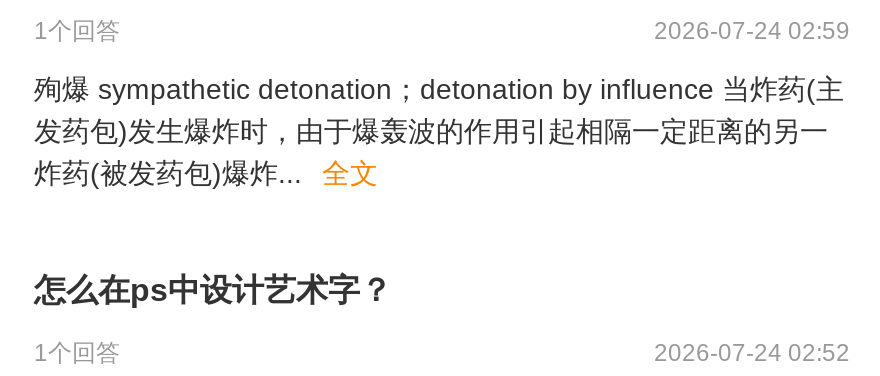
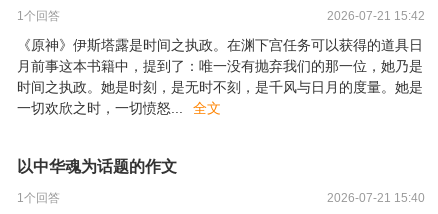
[654,17,850,45] 2026-07-24 02:59 -> [327,9,425,23] 2026-07-21 15:42
[34,73,844,189] 殉爆 sympathetic detonation；detonation by influence 当炸药(主 | 发药包)发生爆炸时，由于爆轰波的作用引起相隔一定距离的另一 | 炸药(被发药包)爆炸... -> [17,37,423,116] 《原神》伊斯塔露是时间之执政。在渊下宫任务可以获得的道具日 | 月前事这本书籍中，提到了：唯一没有抛弃我们的那一位，她乃是 | 时间之执政。她是时刻，是无时不刻，是千风与日月的度量。她是 | 一切欢欣之时，一切愤怒...
[34,273,392,307] 怎么在ps中设计艺术字？ -> [17,158,177,175] 以中华魂为话题的作文
[654,339,850,367] 2026-07-24 02:52 -> [327,191,425,205] 2026-07-21 15:40

